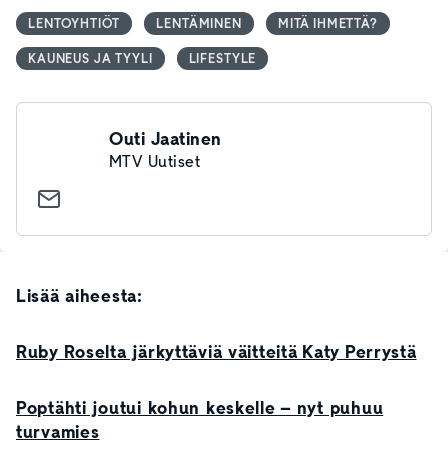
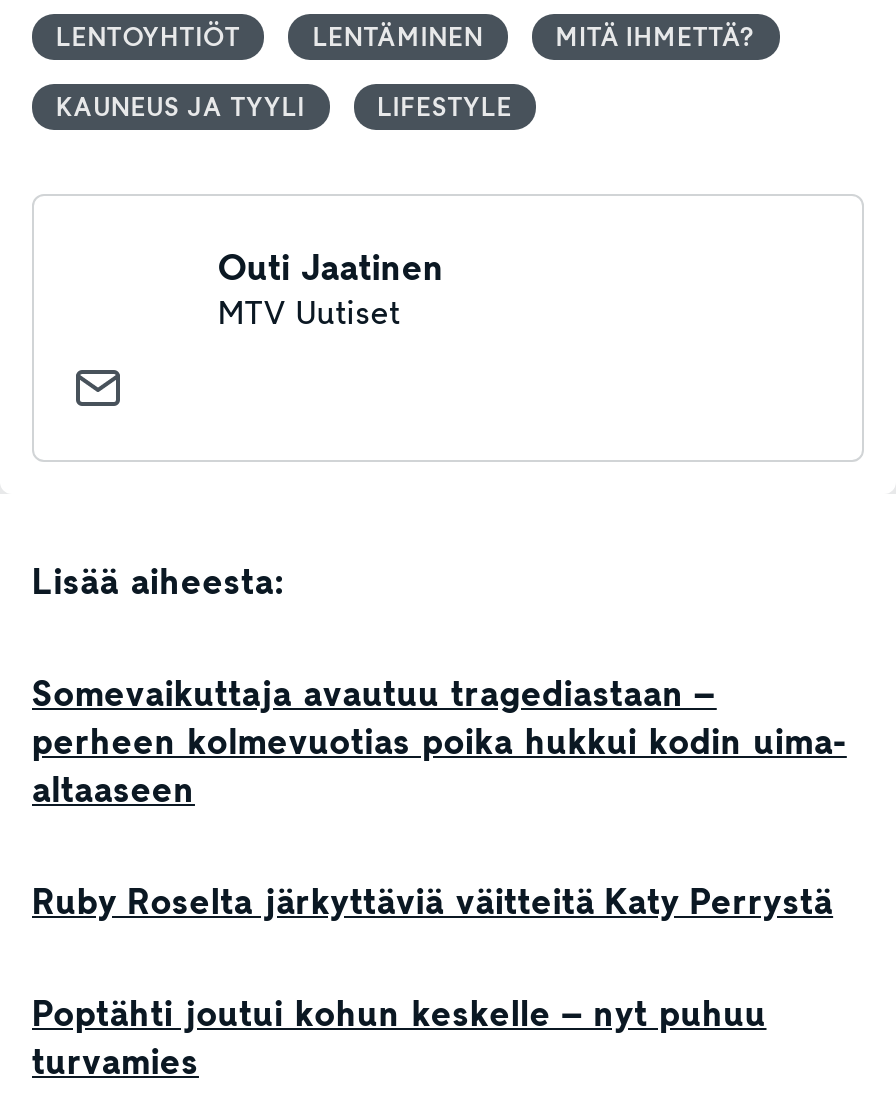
none -> [32,670,847,814] Somevaikuttaja avautuu tragediastaan – | perheen kolmevuotias poika hukkui kodin uima- | altaaseen

